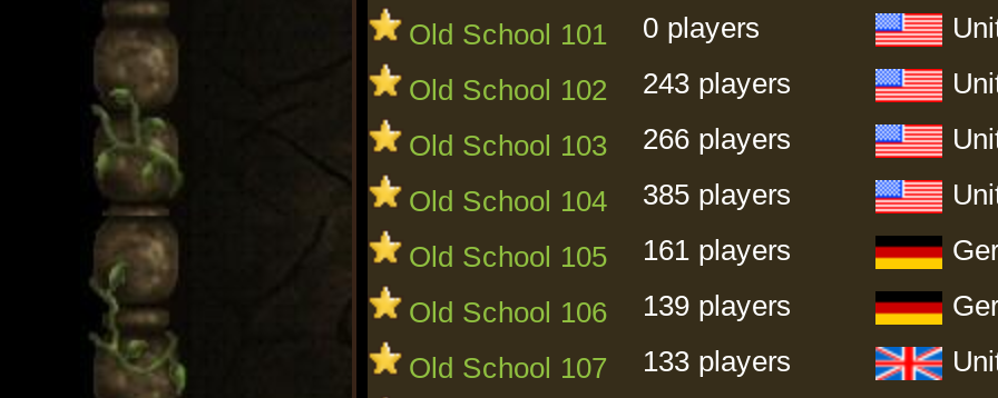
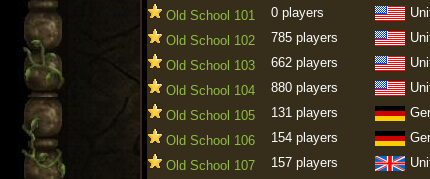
[409,67,792,107] Old School 102 243 players -> [165,30,337,48] Old School 102 785 players
[409,122,792,162] Old School 103 266 players -> [165,55,337,73] Old School 103 662 players
[409,178,792,218] Old School 104 385 players -> [165,80,337,98] Old School 104 880 players
[409,233,792,273] Old School 105 161 players -> [165,105,337,123] Old School 105 131 players
[409,289,792,329] Old School 106 139 players -> [165,130,337,148] Old School 106 154 players
[409,345,792,385] Old School 107 133 players -> [165,155,337,173] Old School 107 157 players

